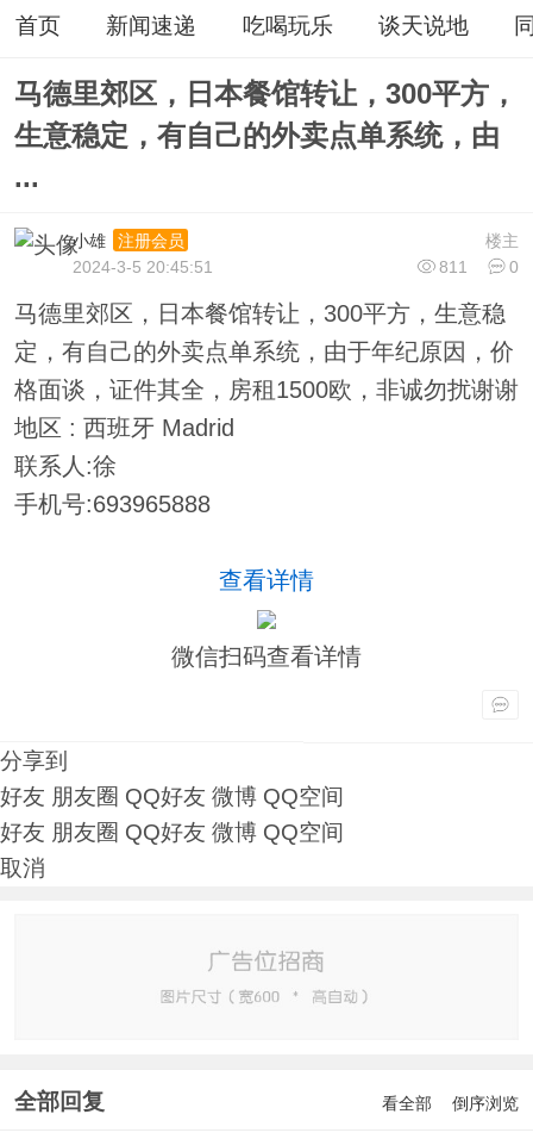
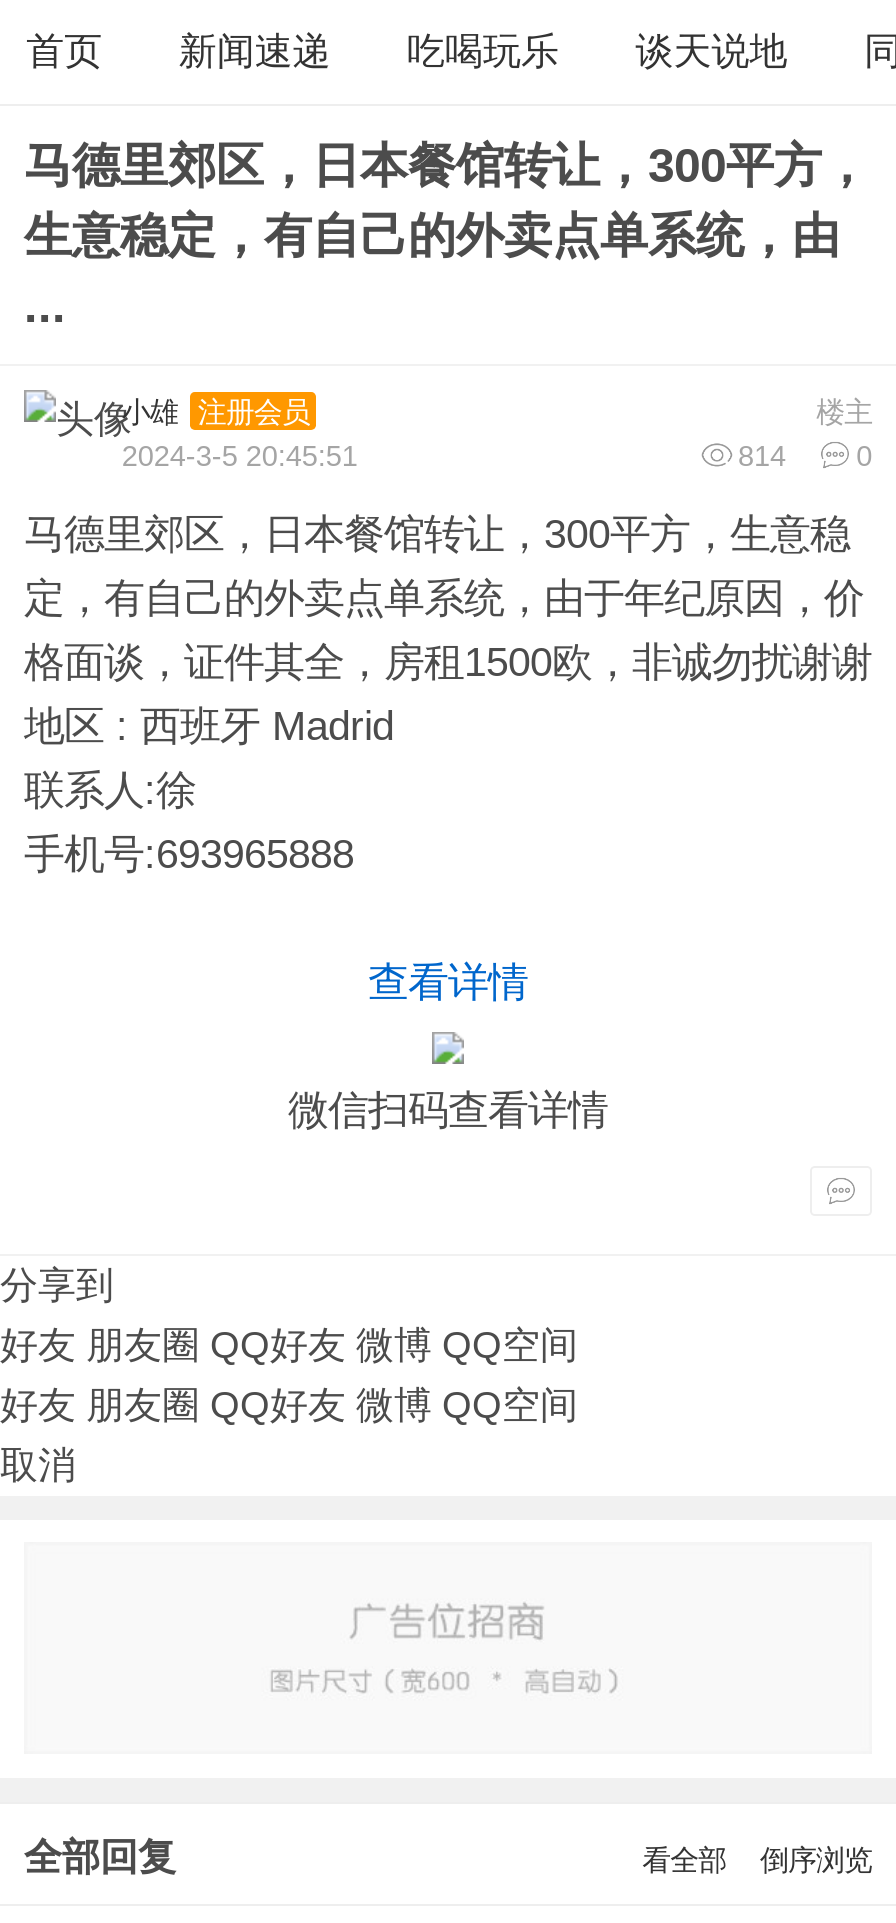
[439,257,519,276] 811 0 -> [738,440,872,472] 814 0

